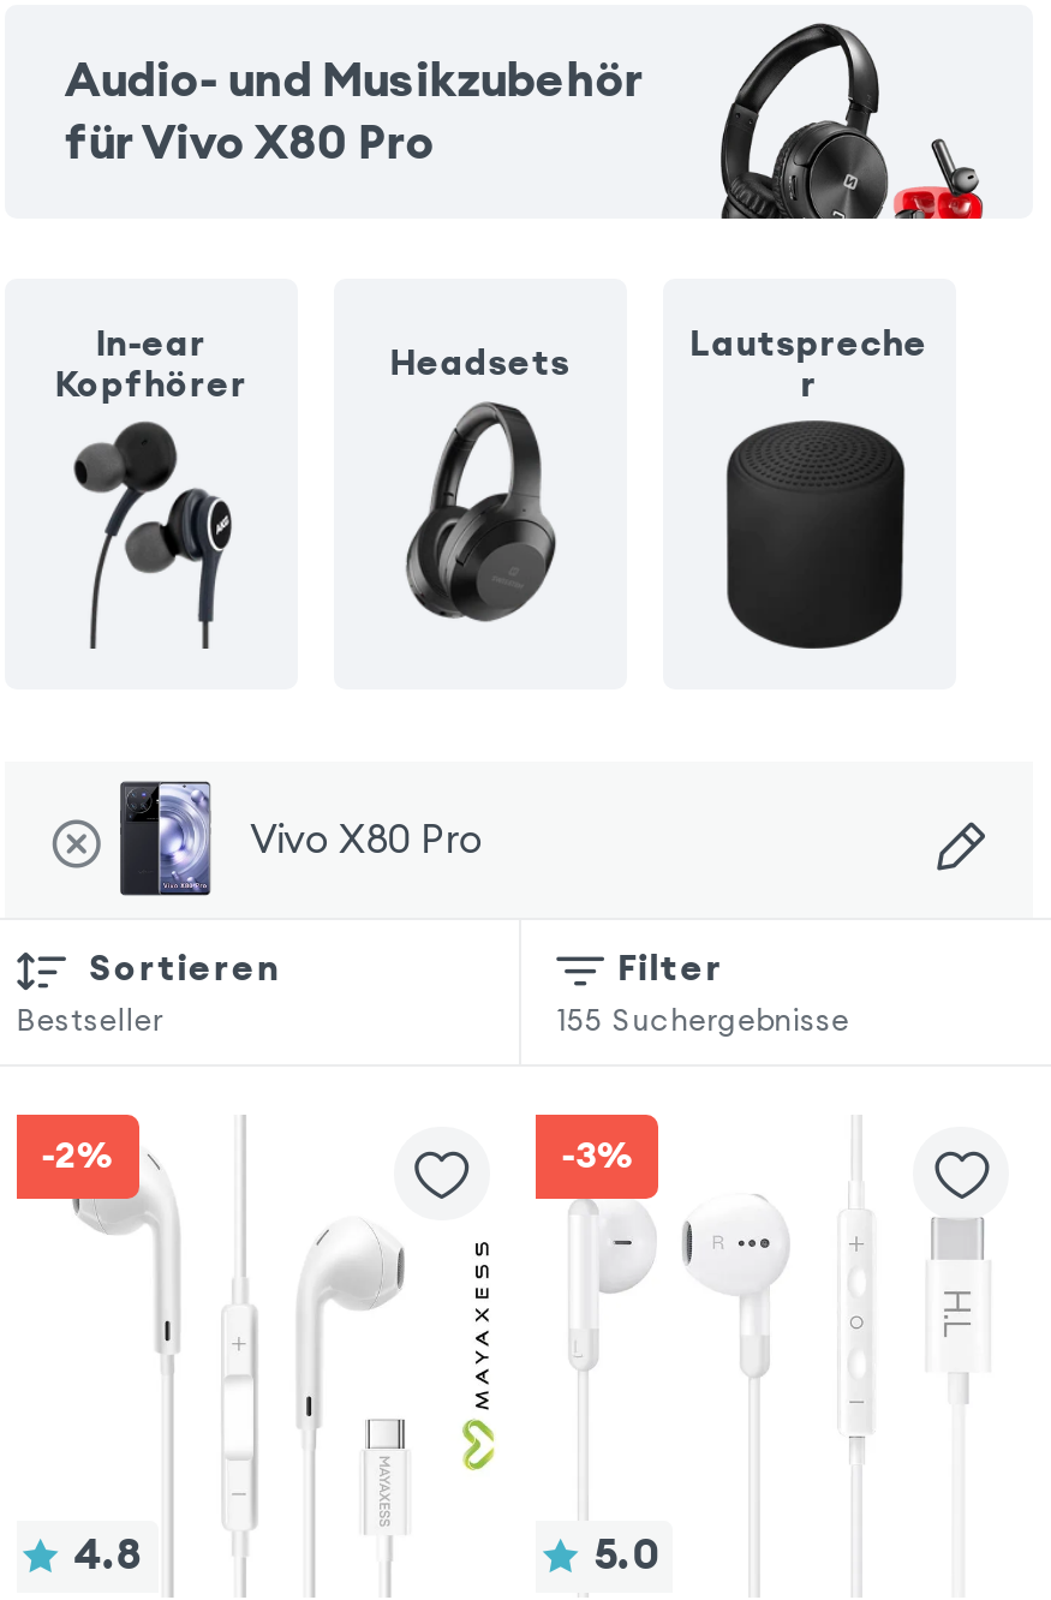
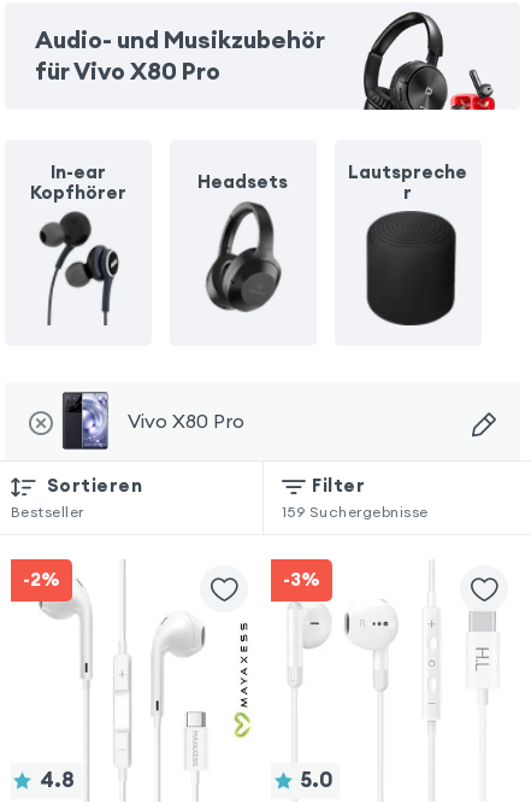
[557,1003,850,1039] 155 Suchergebnisse -> [281,503,428,521] 159 Suchergebnisse

